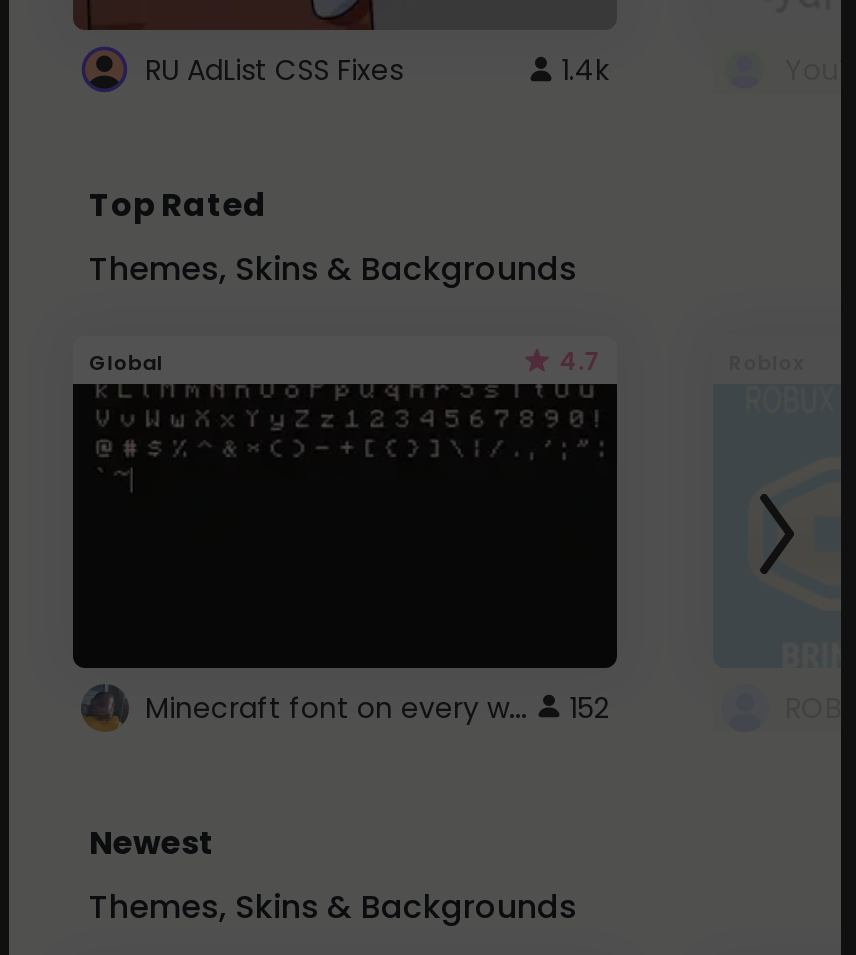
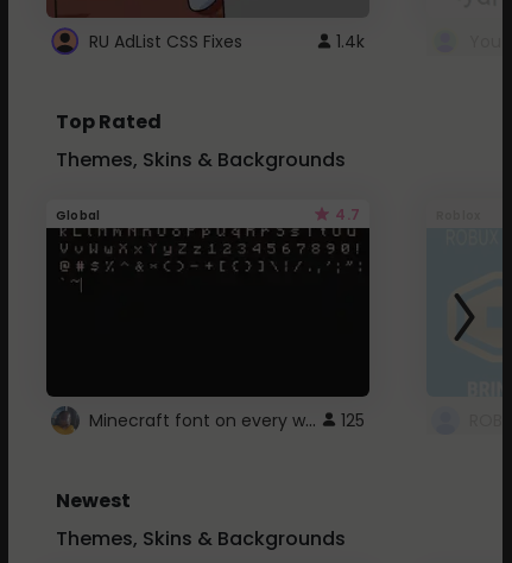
[569,688,609,728] 152 -> [341,408,365,432] 125

